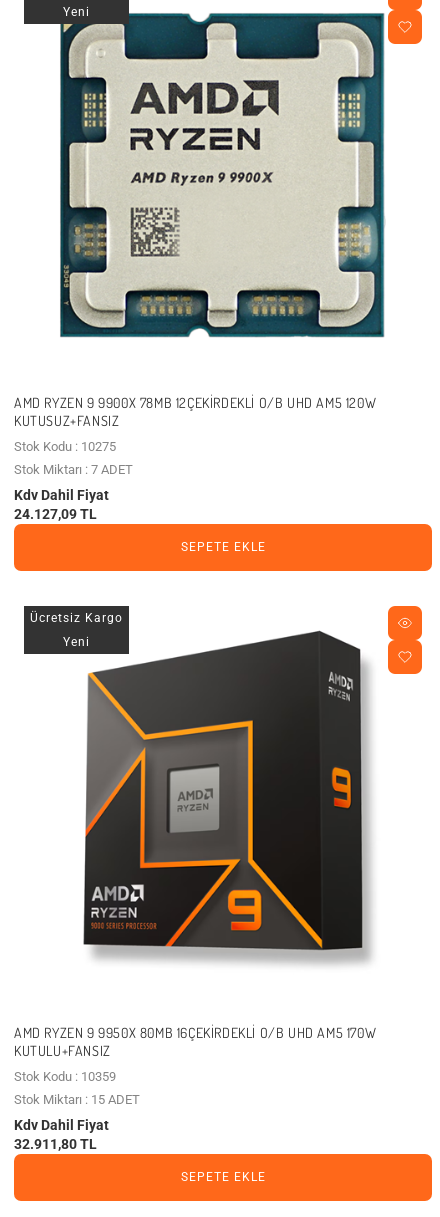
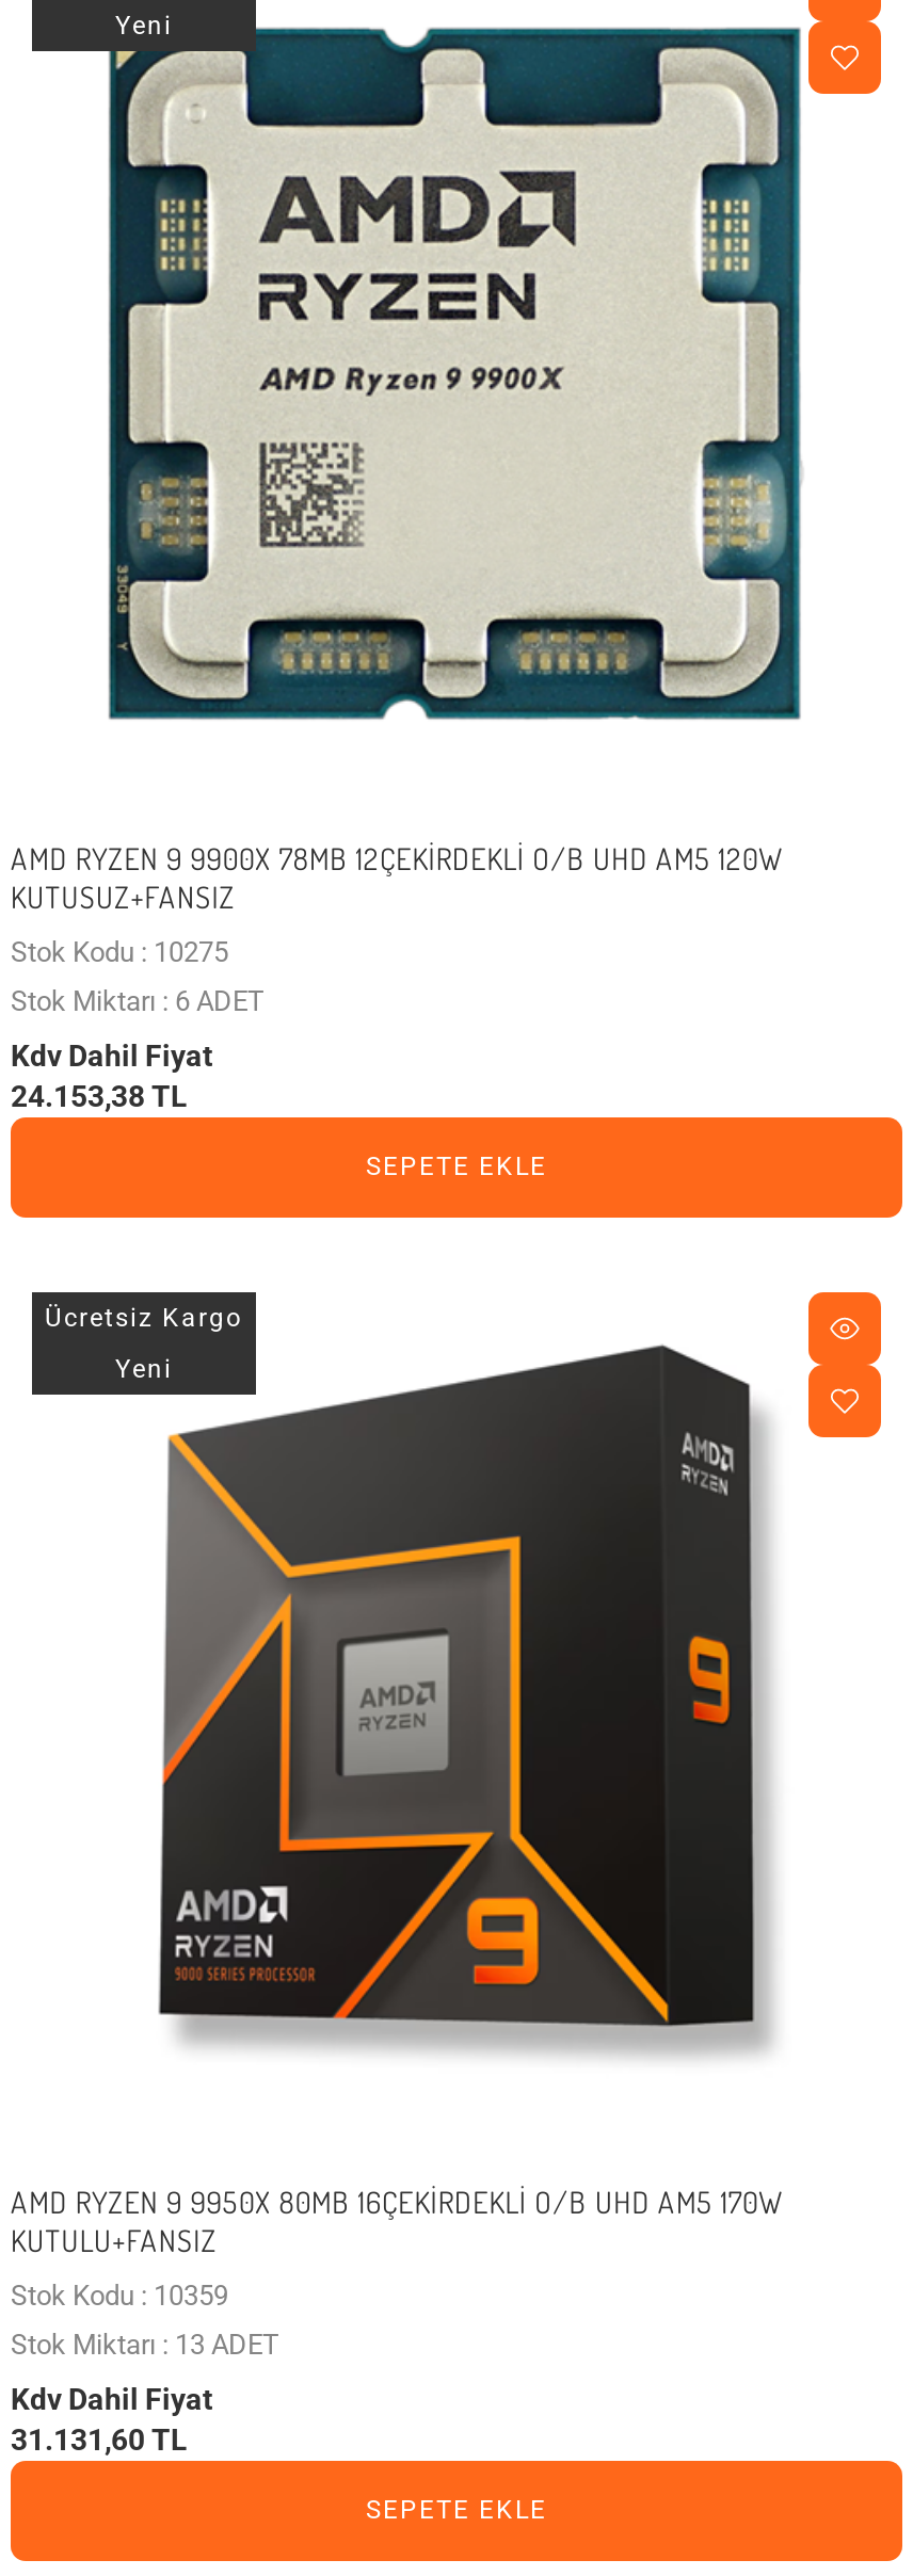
[14,462,133,477] Stok Miktarı : 7 ADET -> [11,985,265,1017] Stok Miktarı : 6 ADET
[14,506,97,522] 24.127,09 TL -> [11,1079,188,1113] 24.153,38 TL
[14,1092,140,1107] Stok Miktarı : 15 ADET -> [11,2329,279,2361] Stok Miktarı : 13 ADET
[14,1136,97,1152] 32.911,80 TL -> [11,2422,188,2457] 31.131,60 TL

